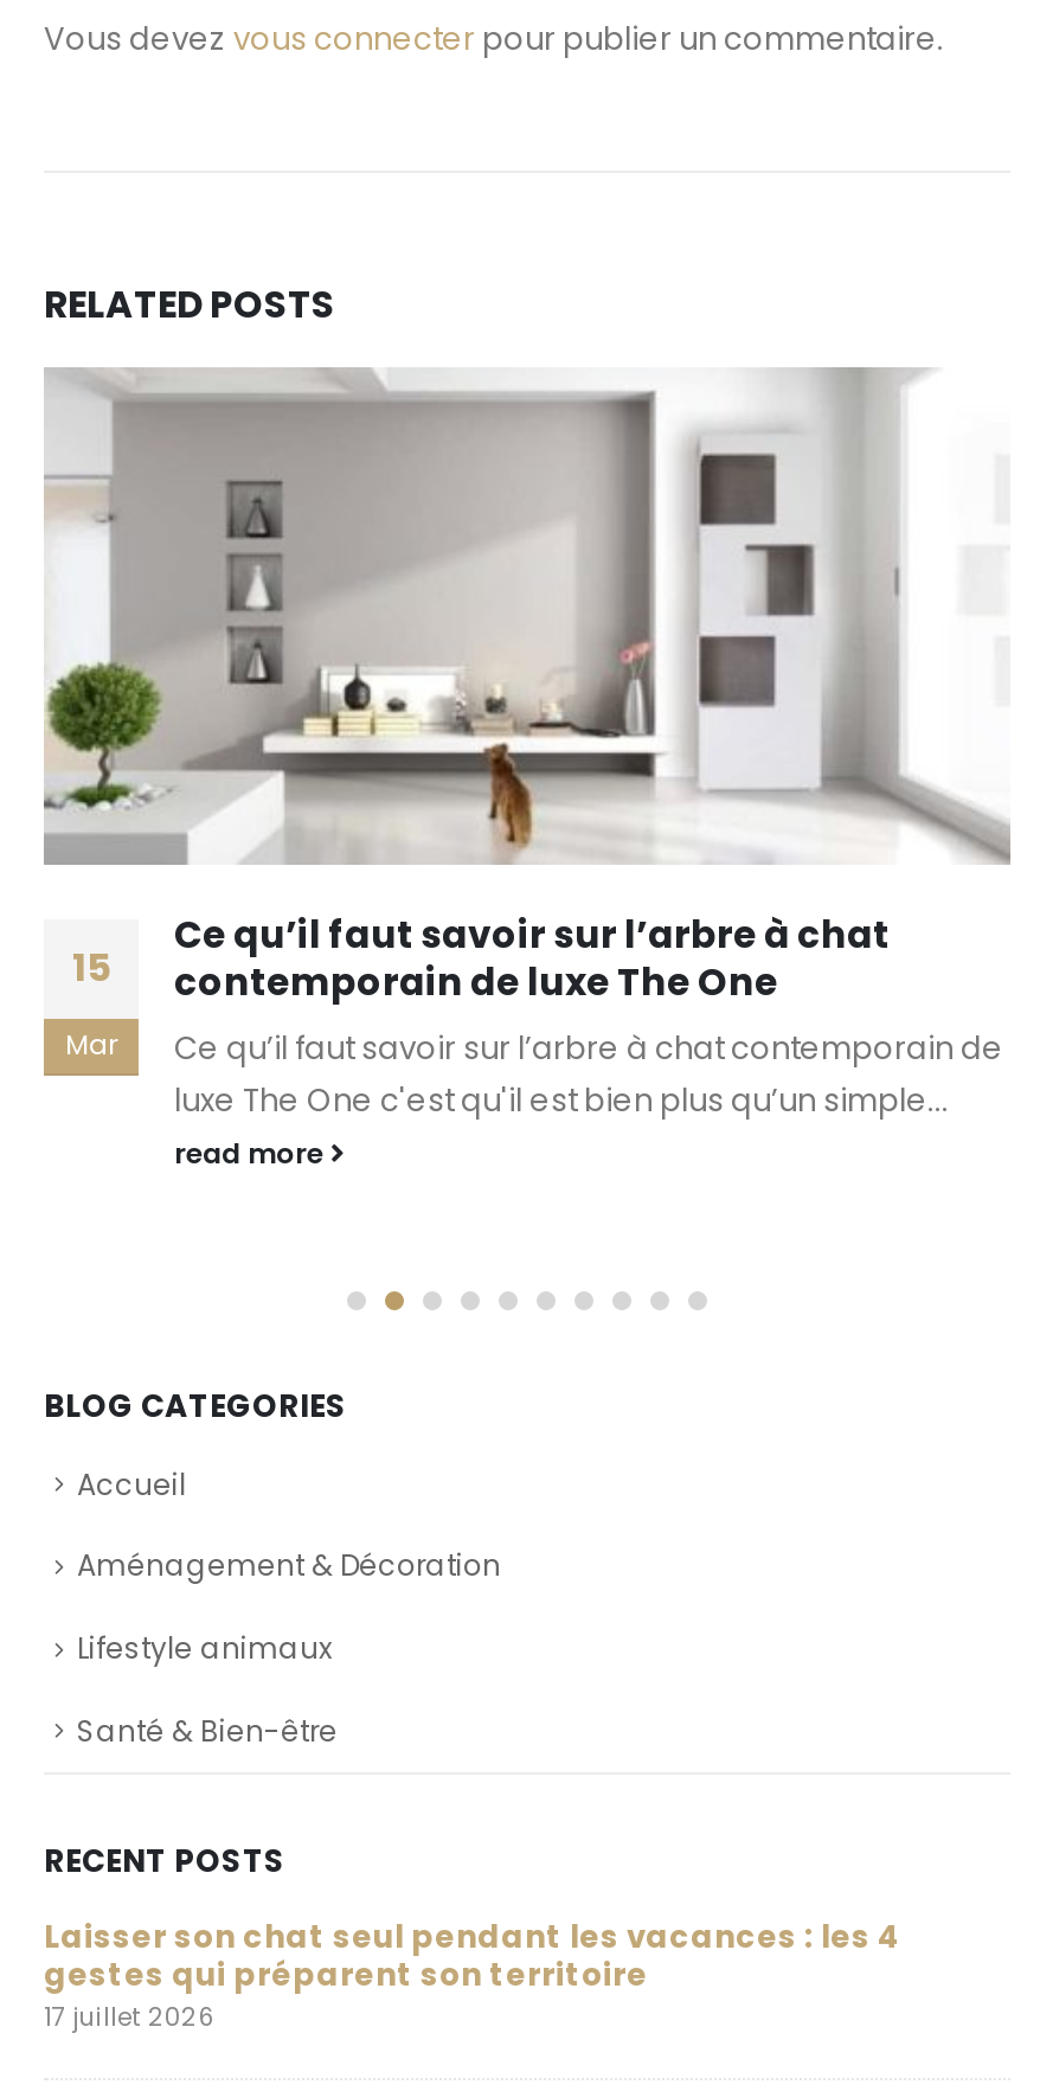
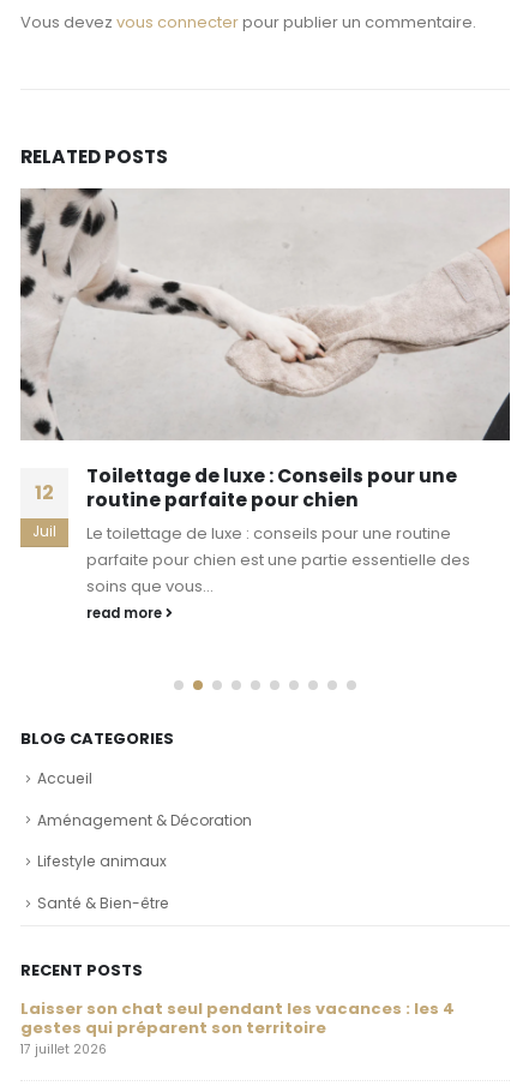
[44,366,1010,1122] [image] | Ce qu’il faut savoir sur l’arbre à chat | contemporain de luxe The One | Ce qu’il faut savoir sur l’arbre à chat contemporain de | luxe The One c'est qu'il est bien plus qu’un simple... -> [19,187,511,597] [image] | Toilettage de luxe : Conseils pour une | routine parfaite pour chien | Le toilettage de luxe : conseils pour une routine | parfaite pour chien est une partie essentielle des | soins que vous...
[72,939,110,994] 15 -> [35,479,54,506] 12
[65,1025,117,1062] Mar -> [32,522,56,541] Juil

